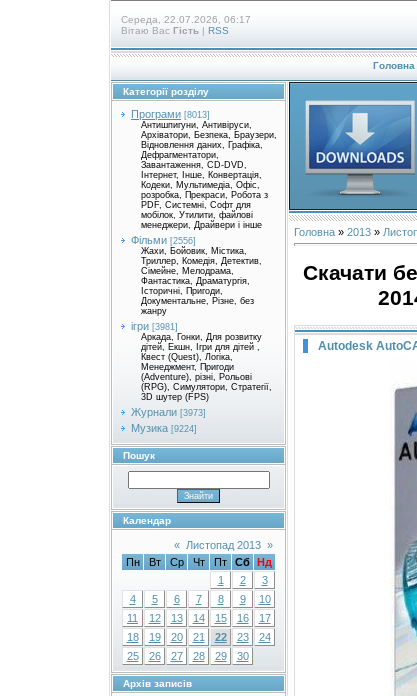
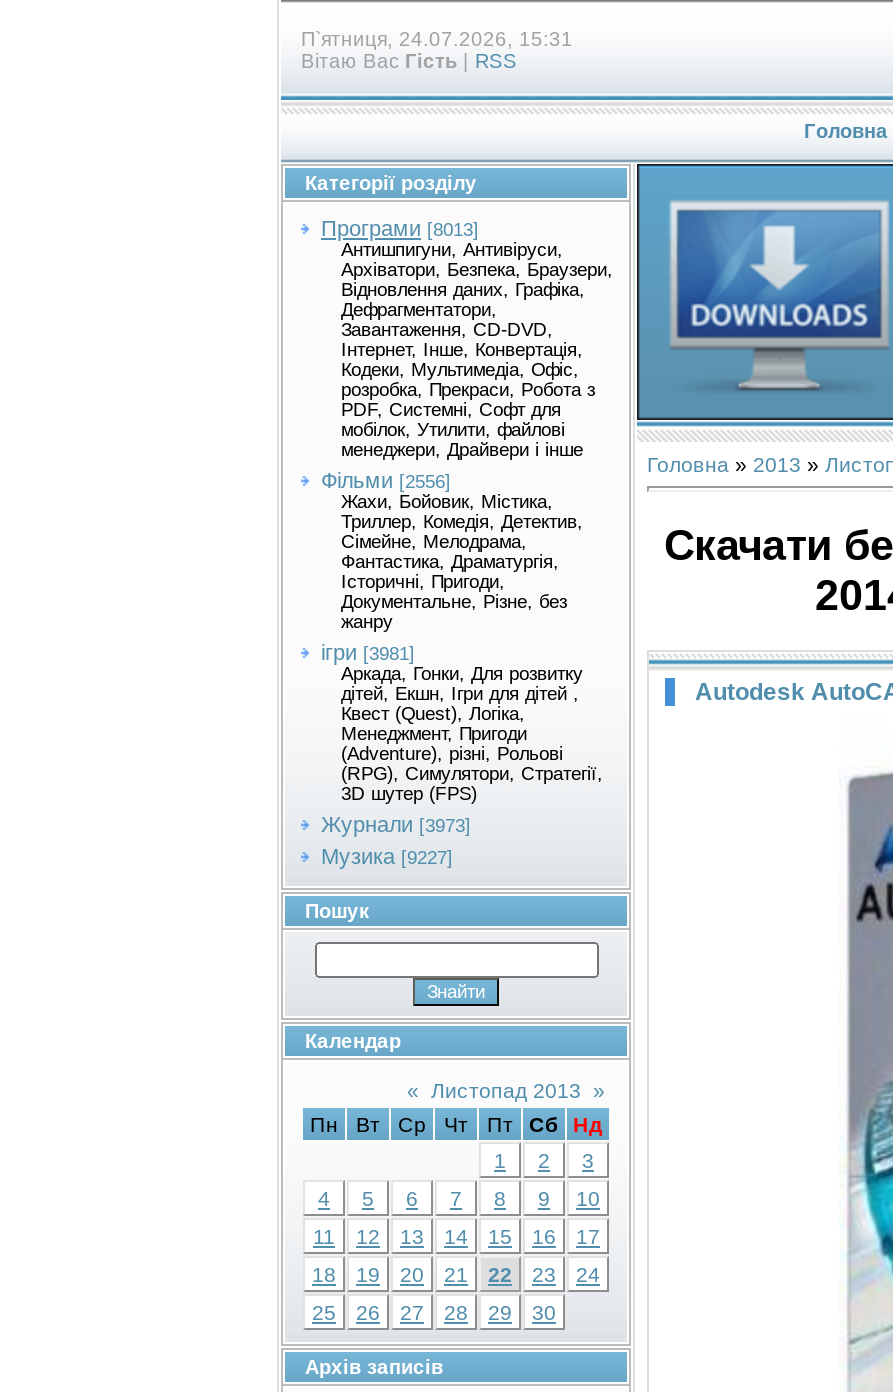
[121,14,251,25] Середа, 22.07.2026, 06:17 -> [301,28,573,50] П`ятниця, 24.07.2026, 15:31
[131,422,197,434] Музика [9224] -> [321,844,453,868] Музика [9227]

